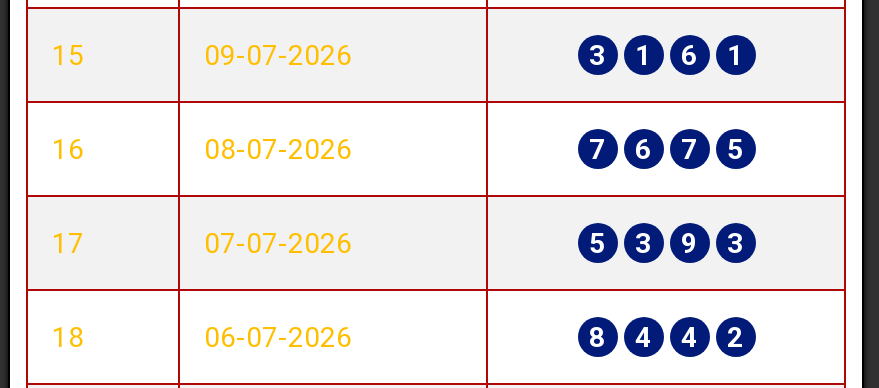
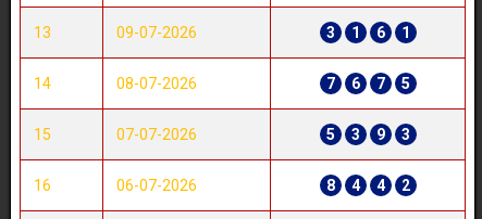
[52,38,84,70] 15 -> [34,23,51,41] 13
[52,132,84,164] 16 -> [34,74,51,92] 14
[52,226,84,258] 17 -> [34,125,51,143] 15
[52,320,84,352] 18 -> [34,176,51,194] 16

